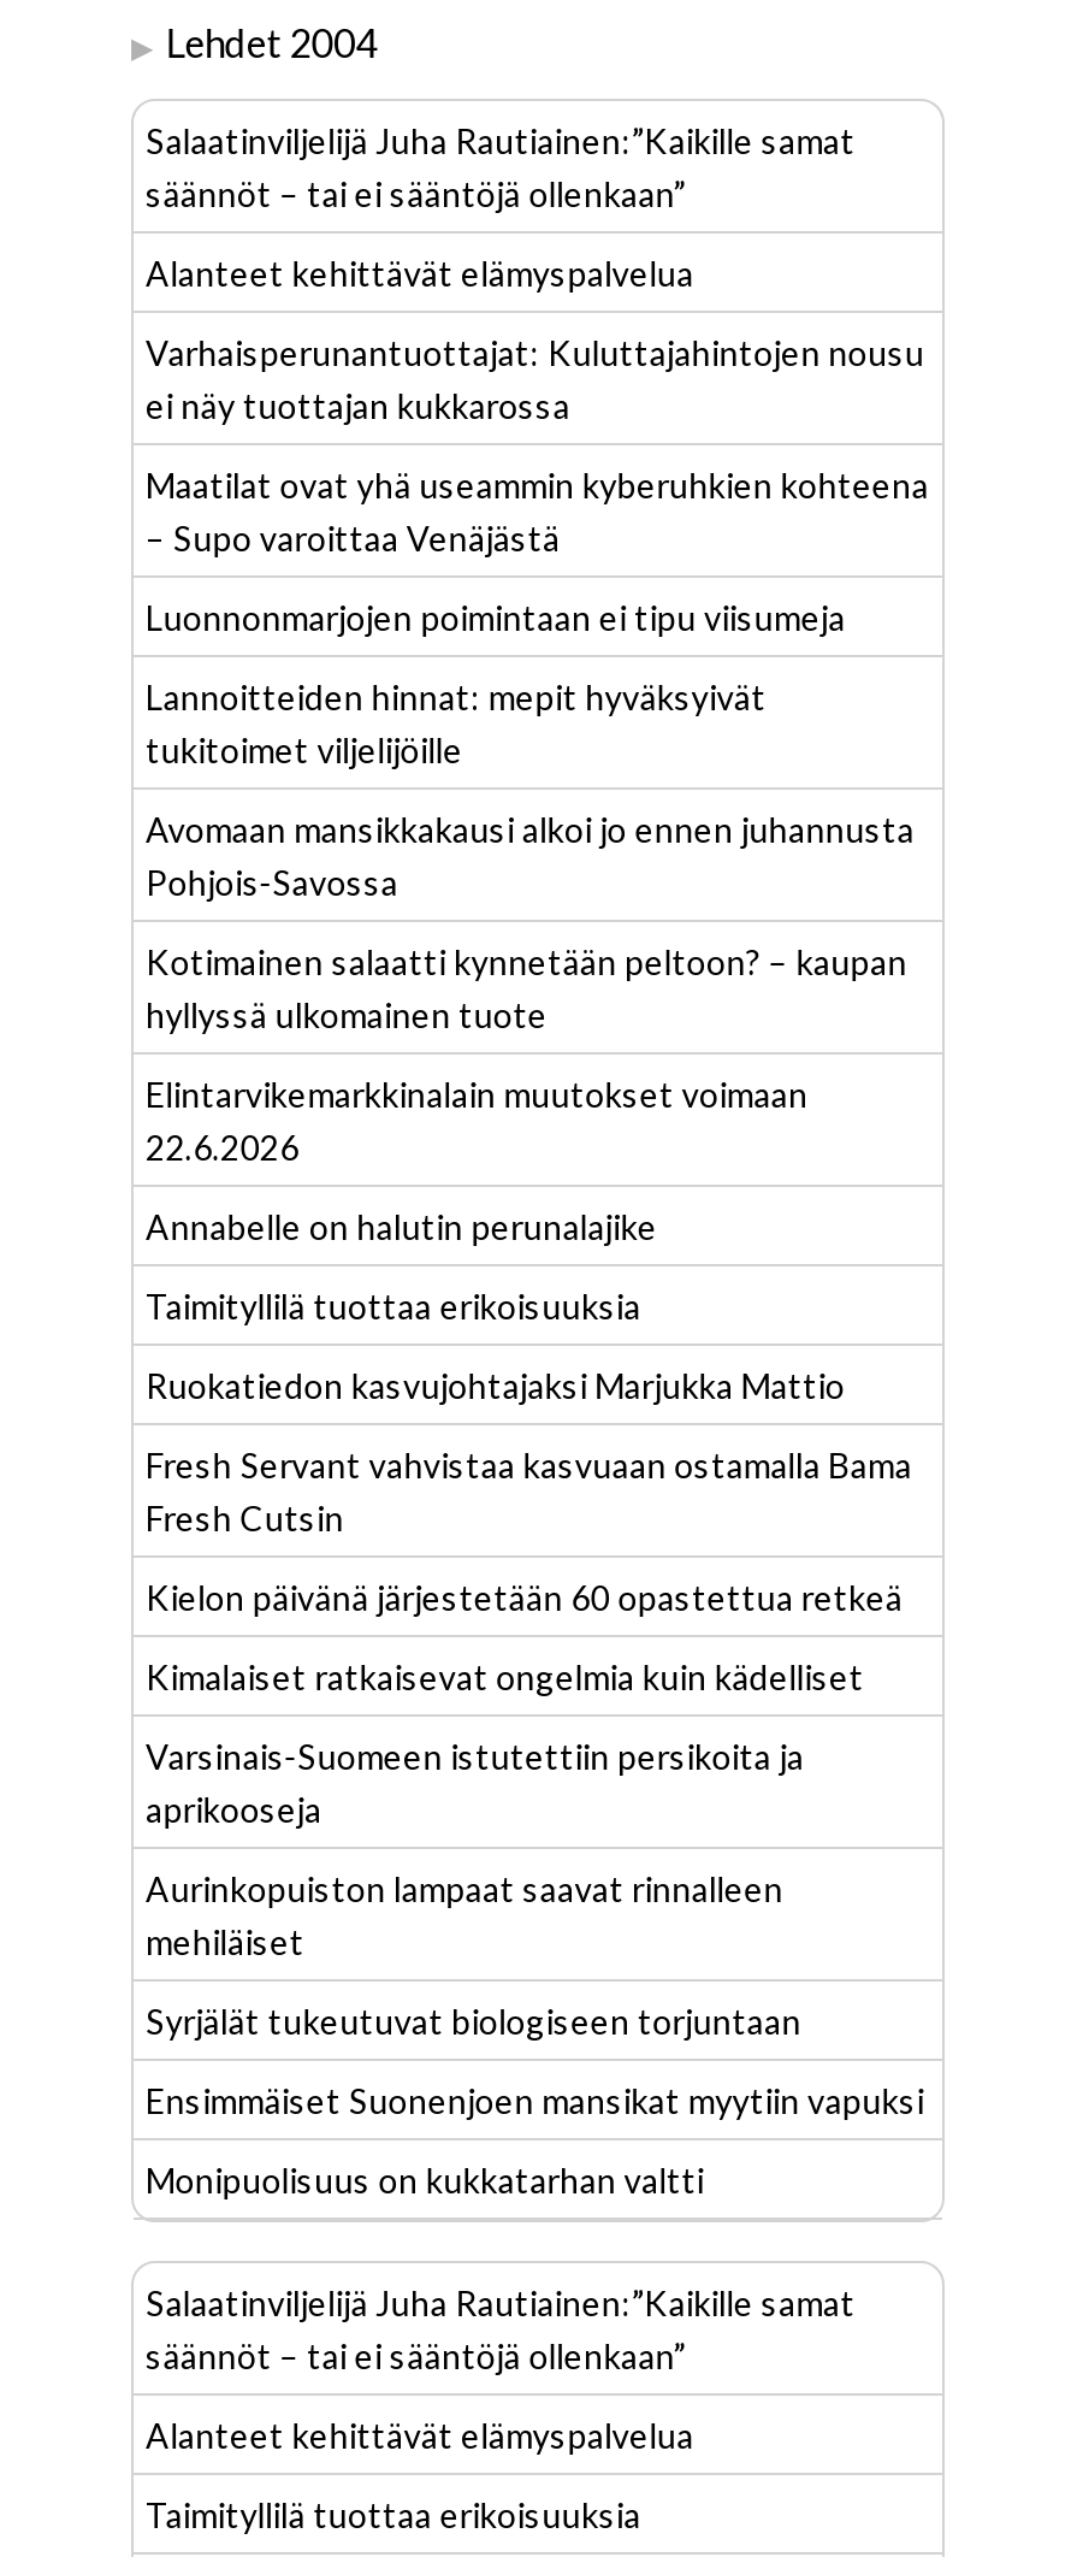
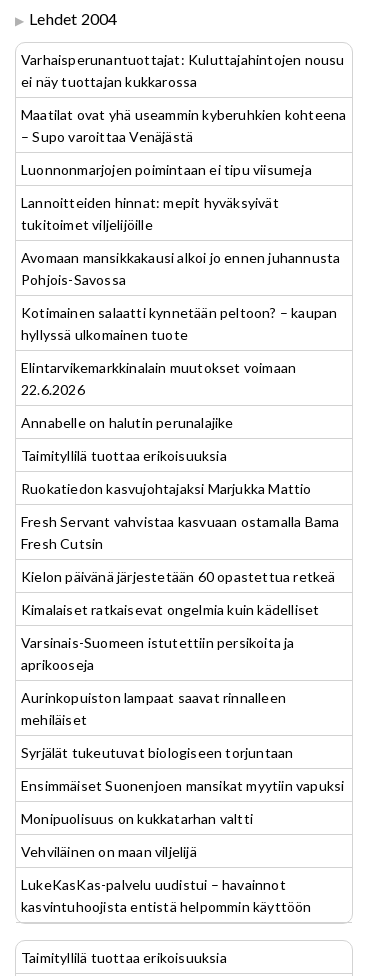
[146,120,855,294] Salaatinviljelijä Juha Rautiainen:”Kaikille samat | säännöt – tai ei sääntöjä ollenkaan” | Alanteet kehittävät elämyspalvelua -> none
[146,2283,855,2376] Salaatinviljelijä Juha Rautiainen:”Kaikille samat | säännöt – tai ei sääntöjä ollenkaan” -> [21,843,197,860] Vehviläinen on maan viljelijä
[146,2415,694,2456] Alanteet kehittävät elämyspalvelua -> [21,876,312,915] LukeKasKas-palvelu uudistui – havainnot | kasvintuhoojista entistä helpommin käyttöön

